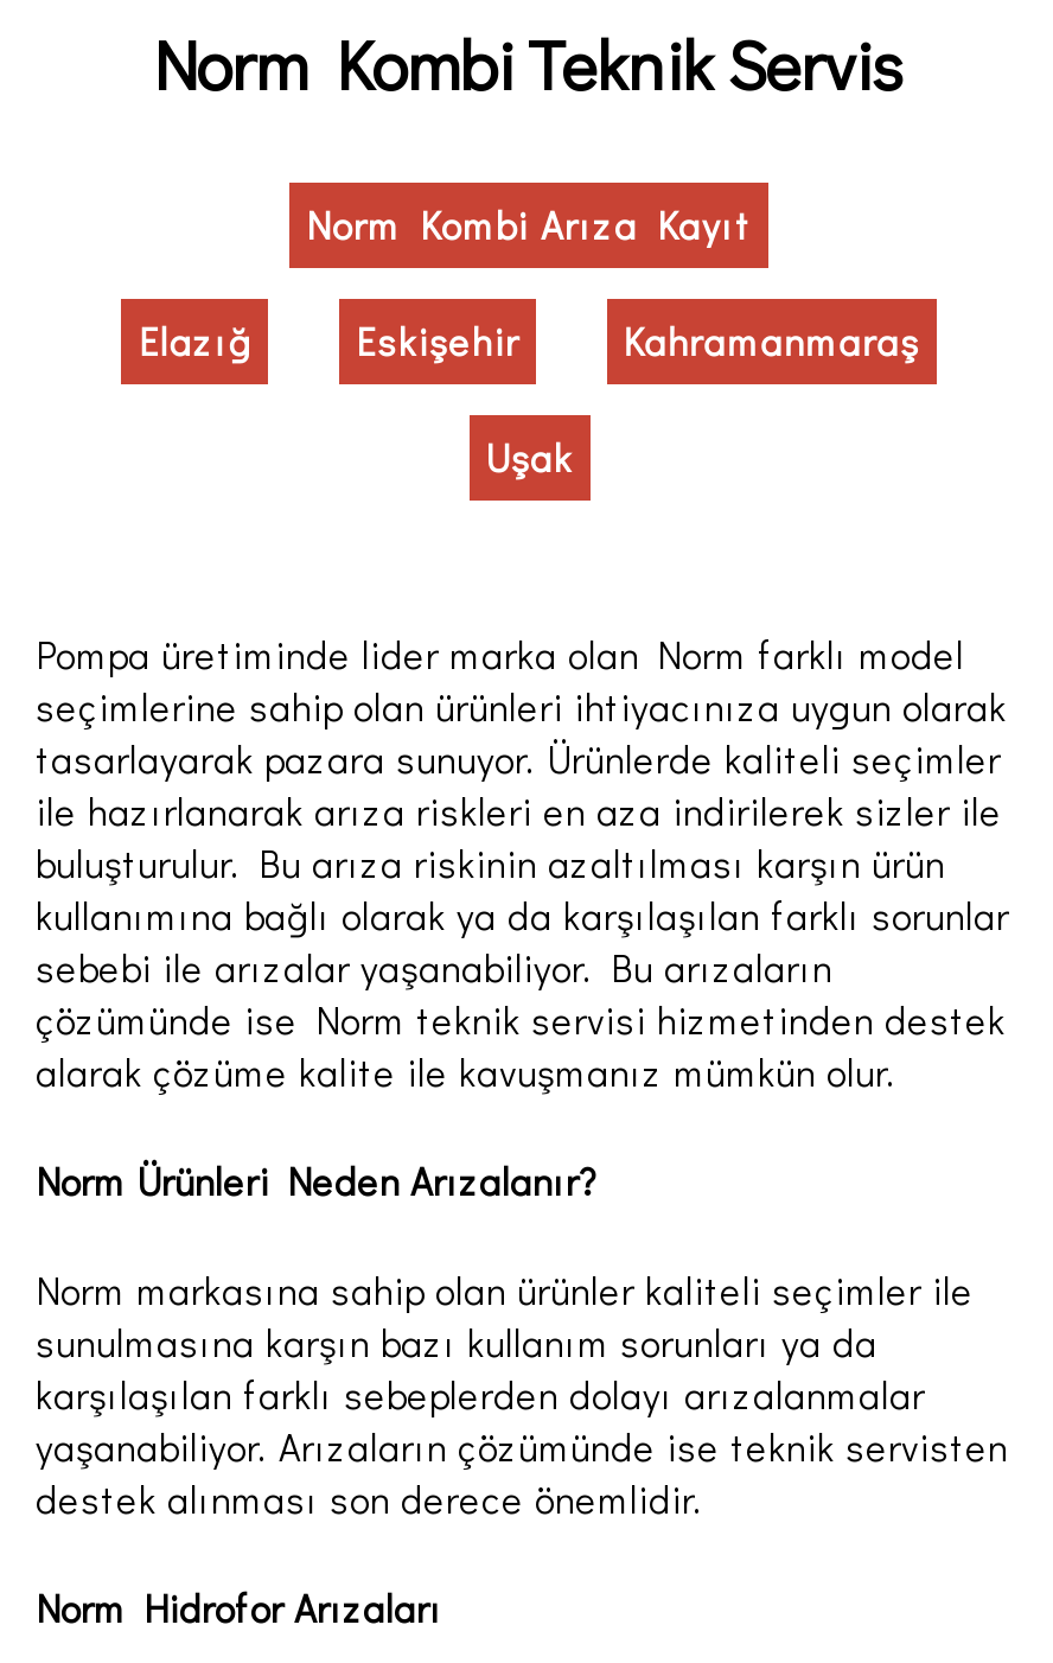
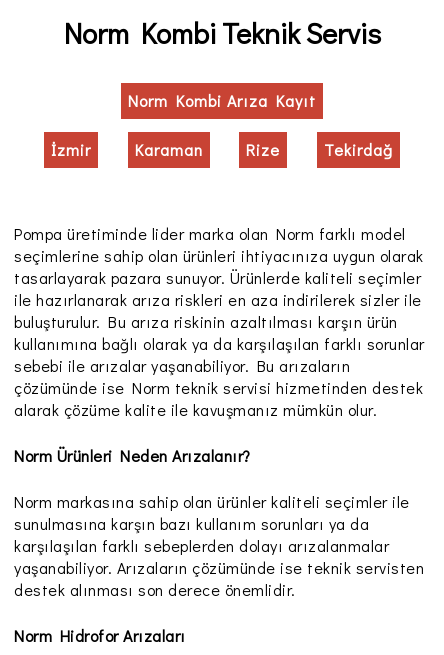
[139,316,919,482] Elazığ | Eskişehir | Kahramanmaraş | Uşak -> [51,139,393,160] İzmir | Karaman | Rize | Tekirdağ

